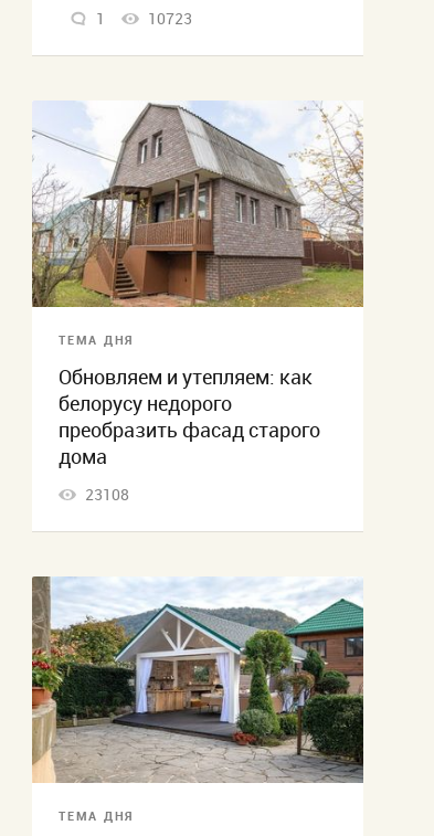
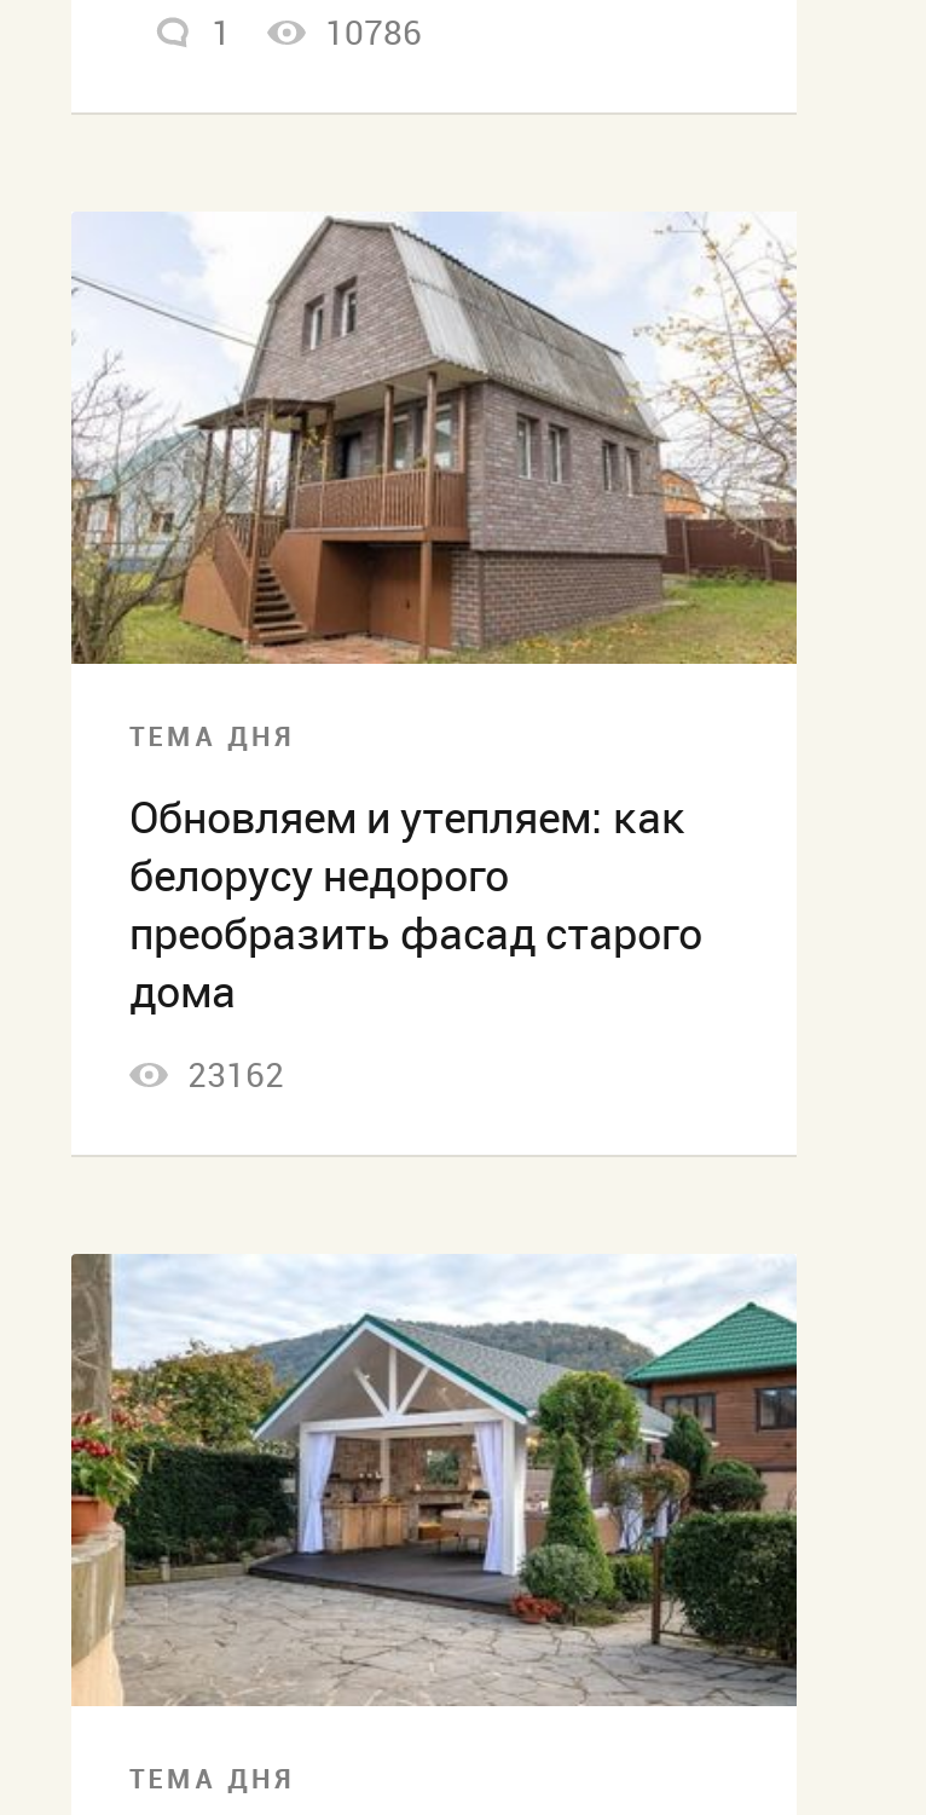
[148,10,192,28] 10723 -> [325,13,422,52] 10786
[85,486,129,504] 23108 -> [187,1056,284,1094] 23162

